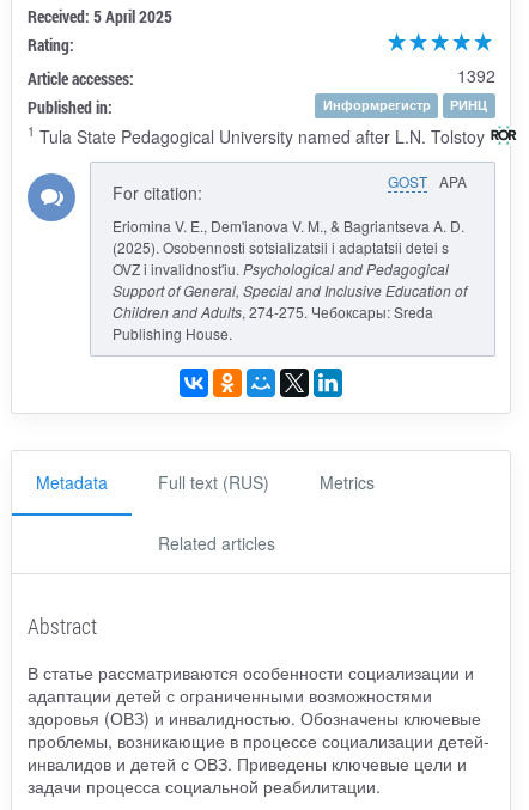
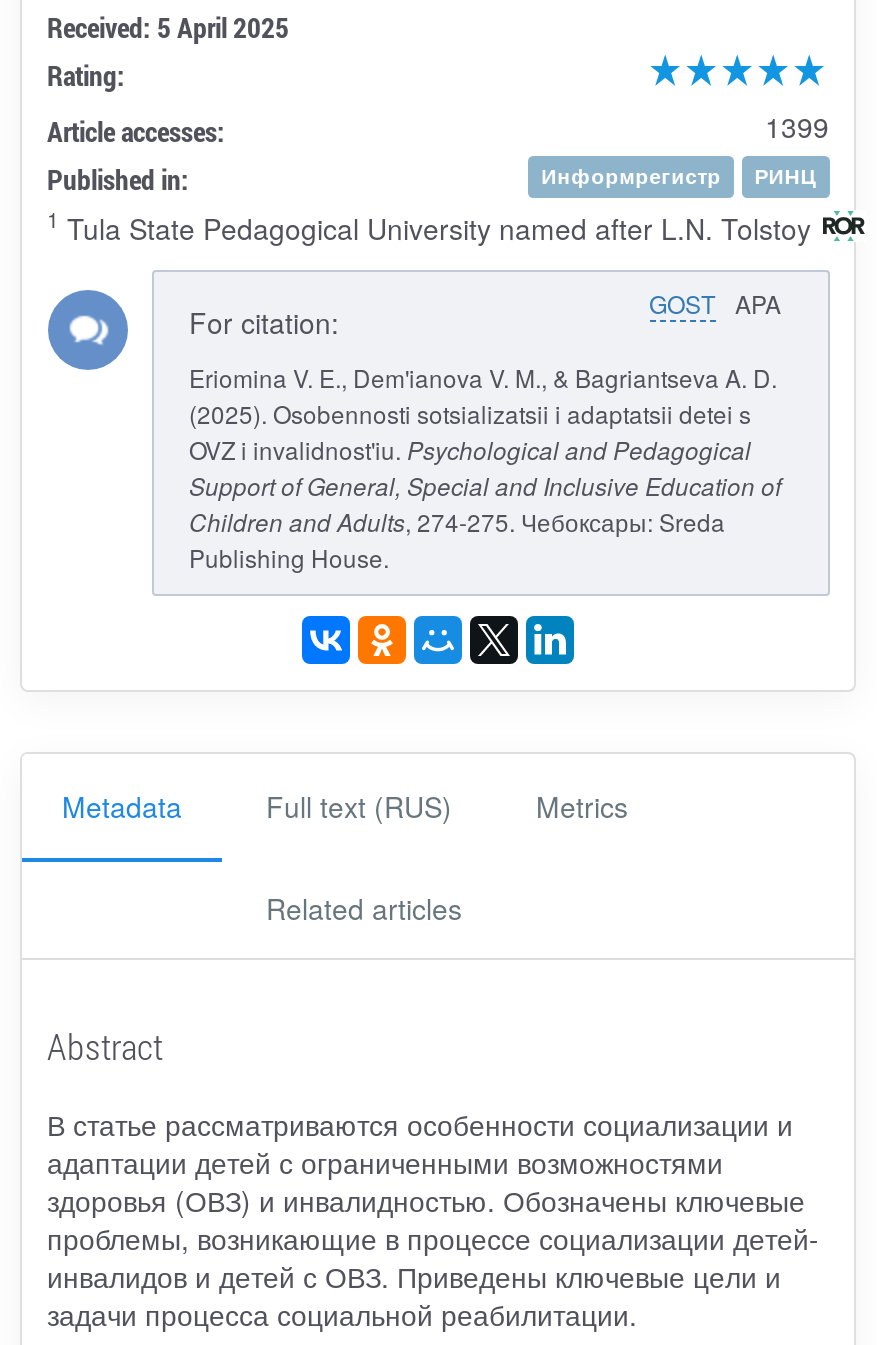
[457,63,495,87] 1392 -> [765,105,829,145] 1399

